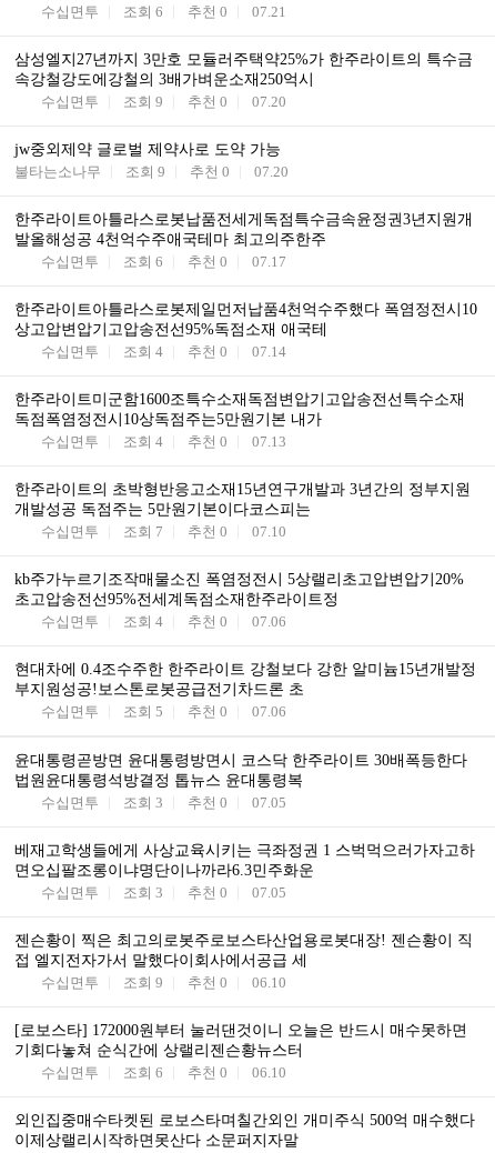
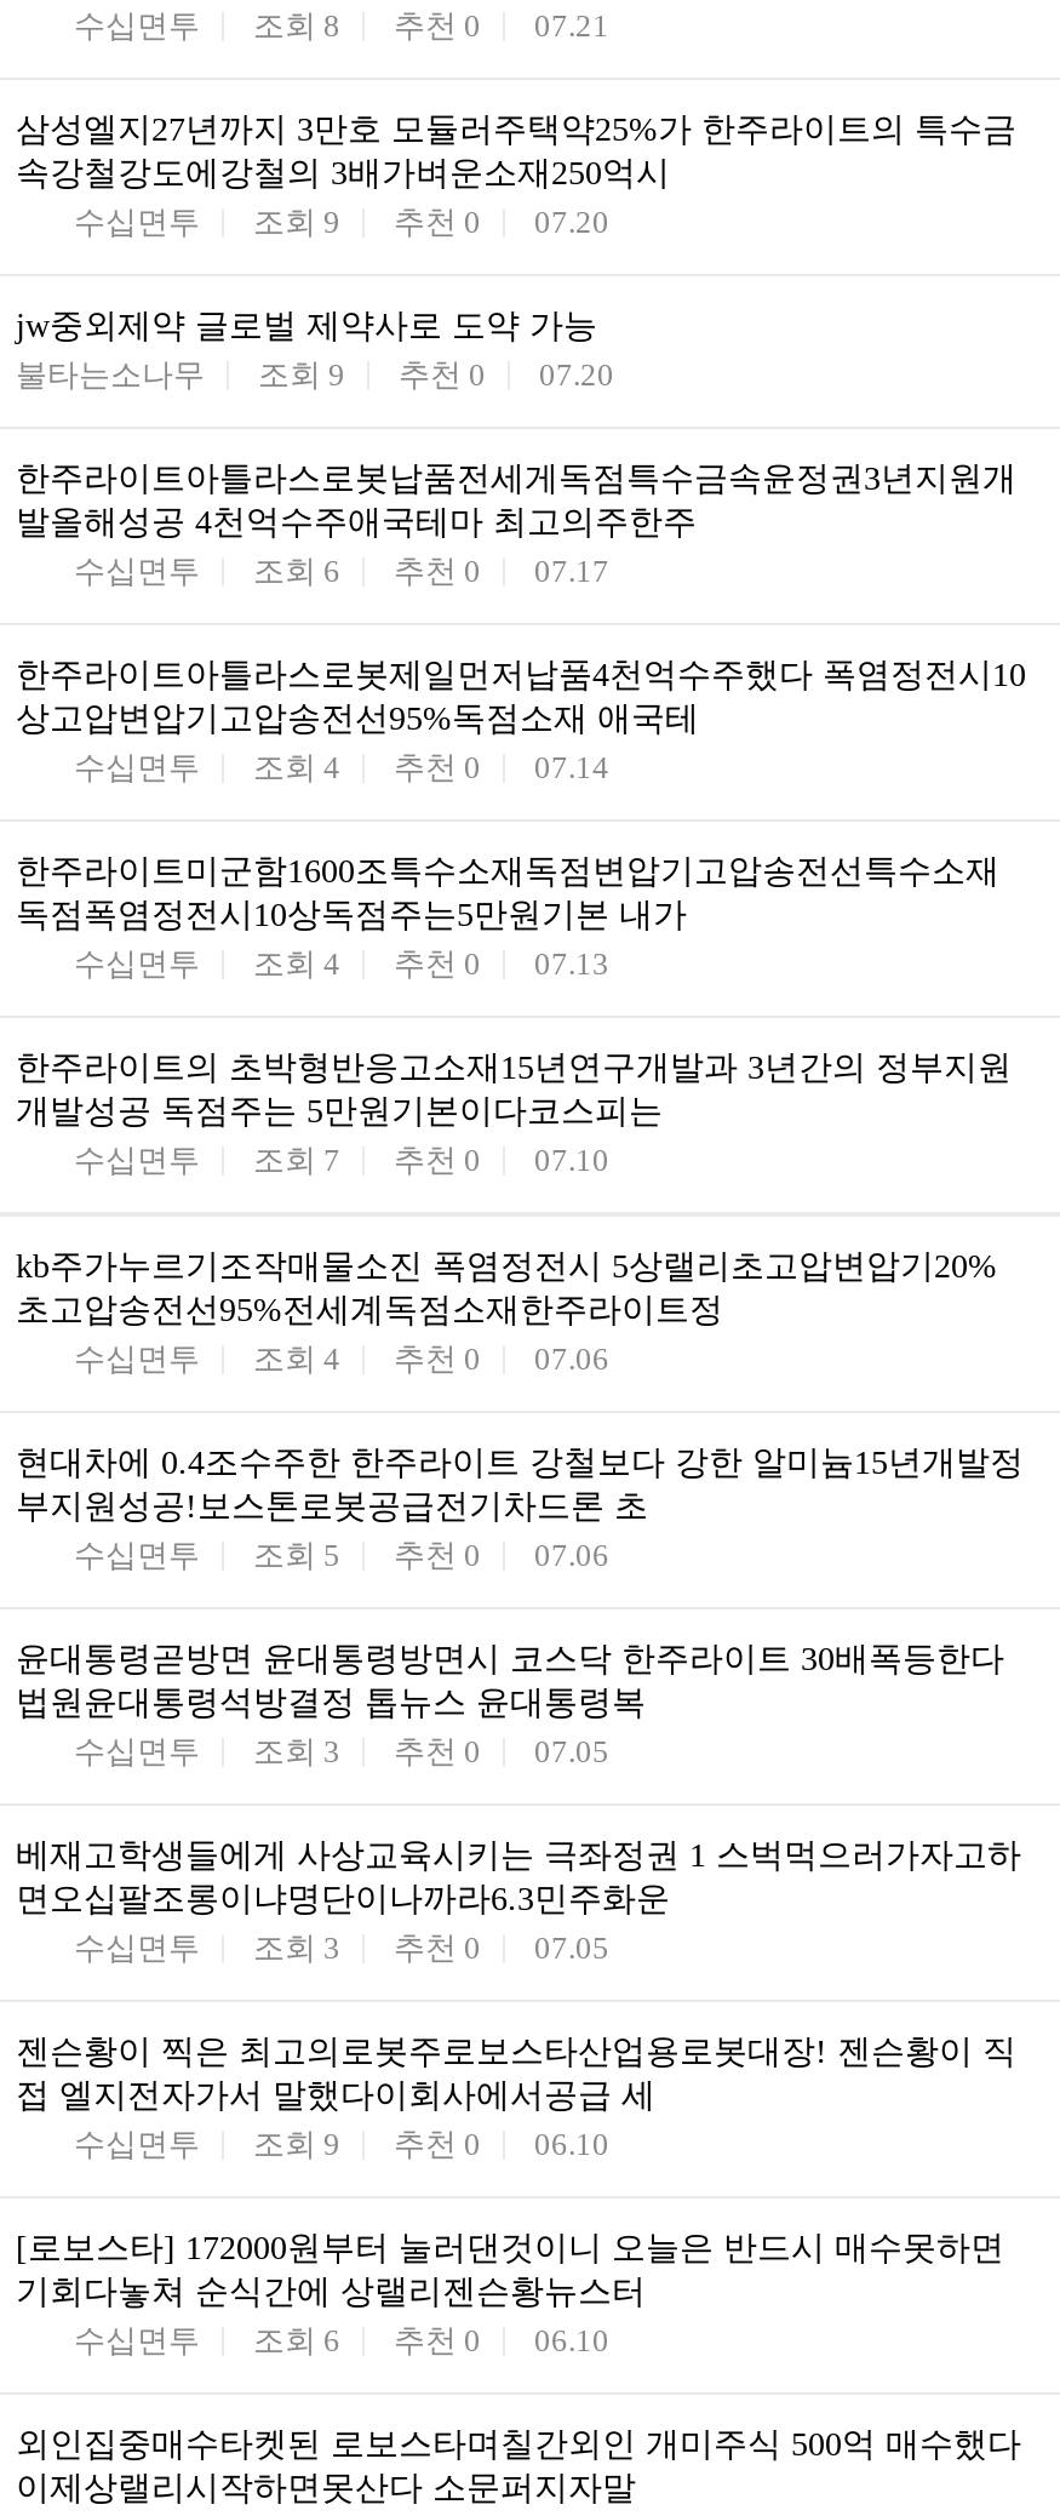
[41,3,286,20] 수십면투 조회 6 추천 0 07.21 -> [74,7,609,44] 수십면투 조회 8 추천 0 07.21

